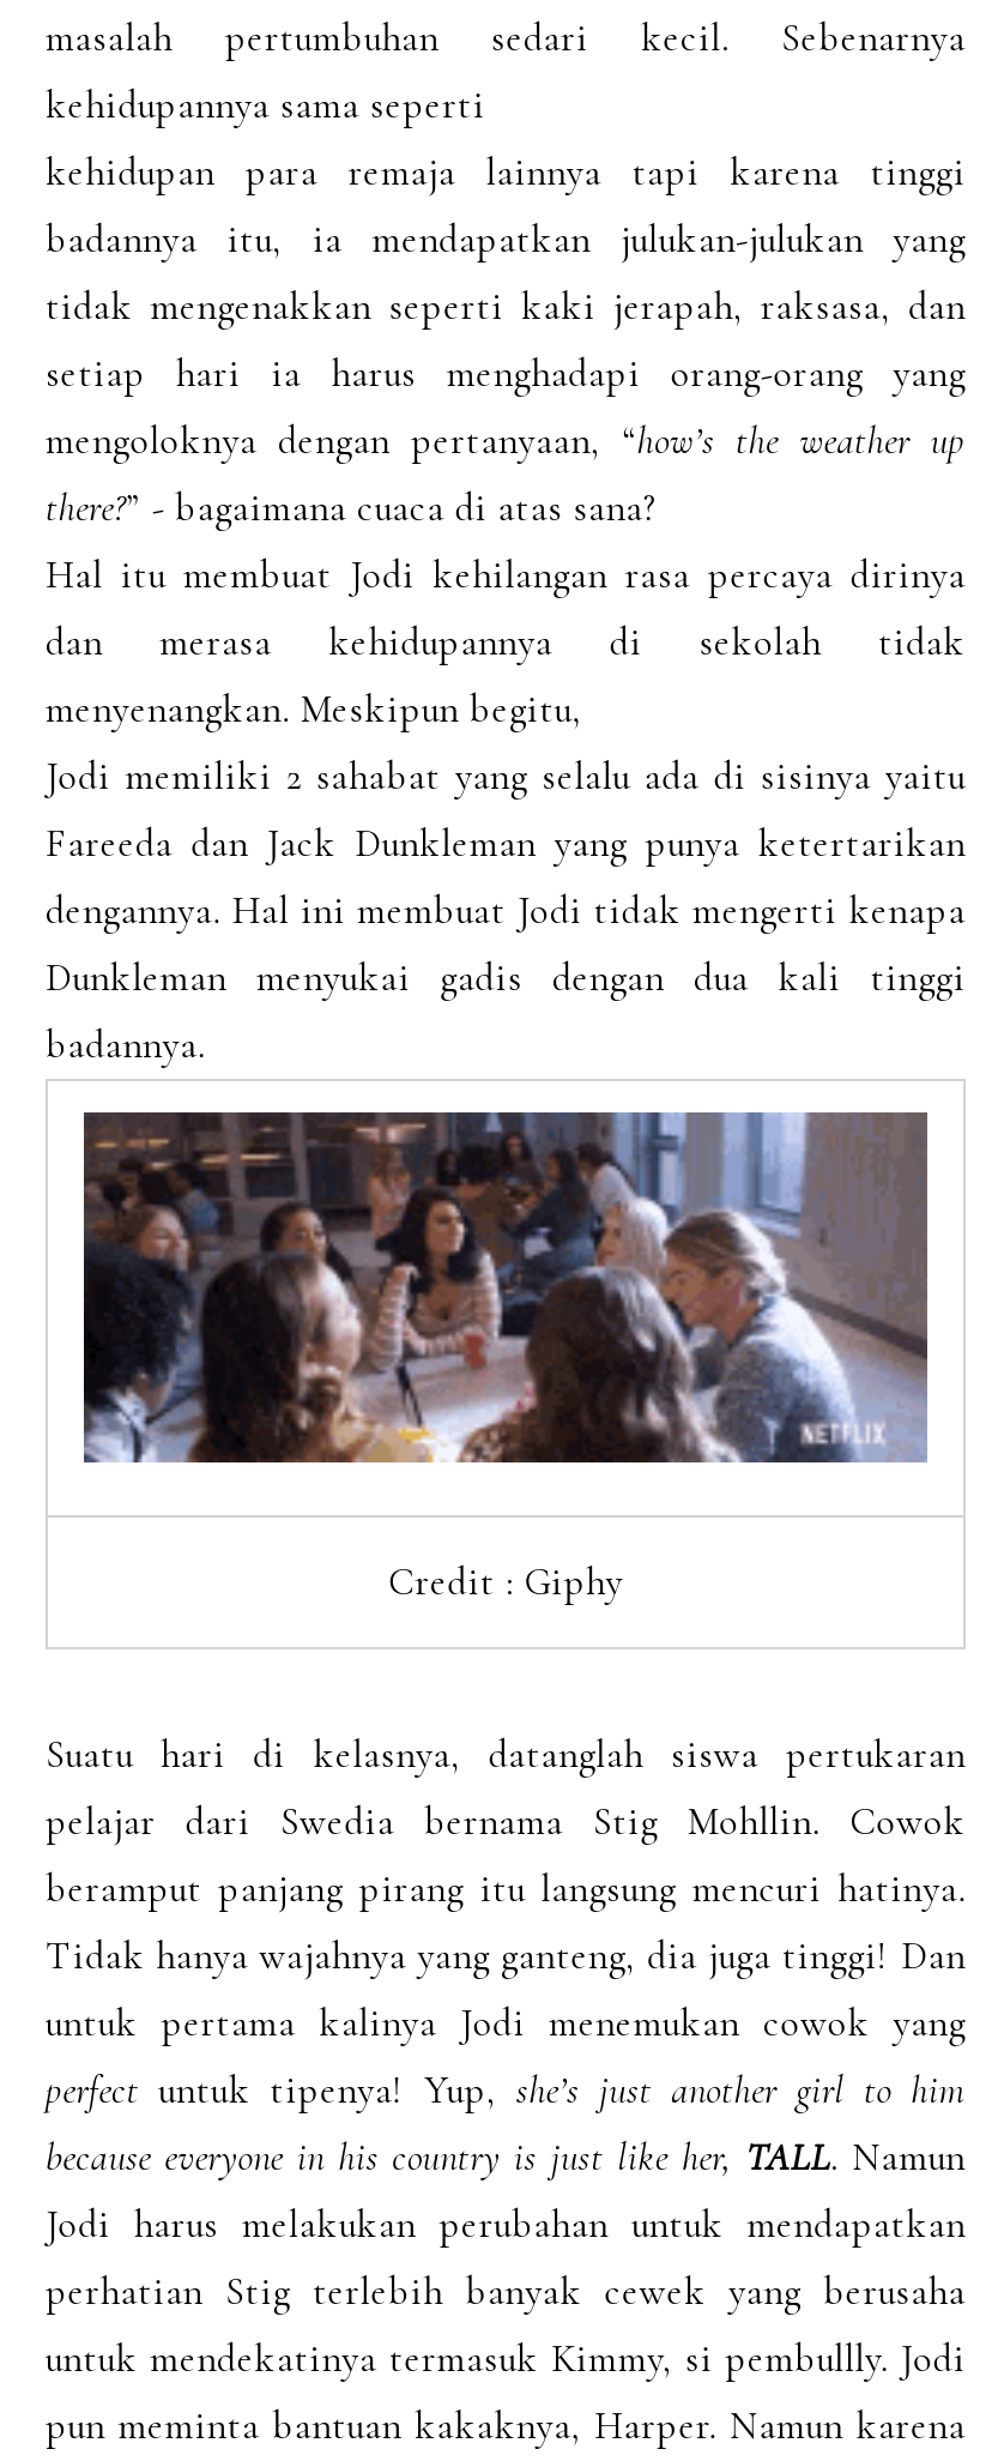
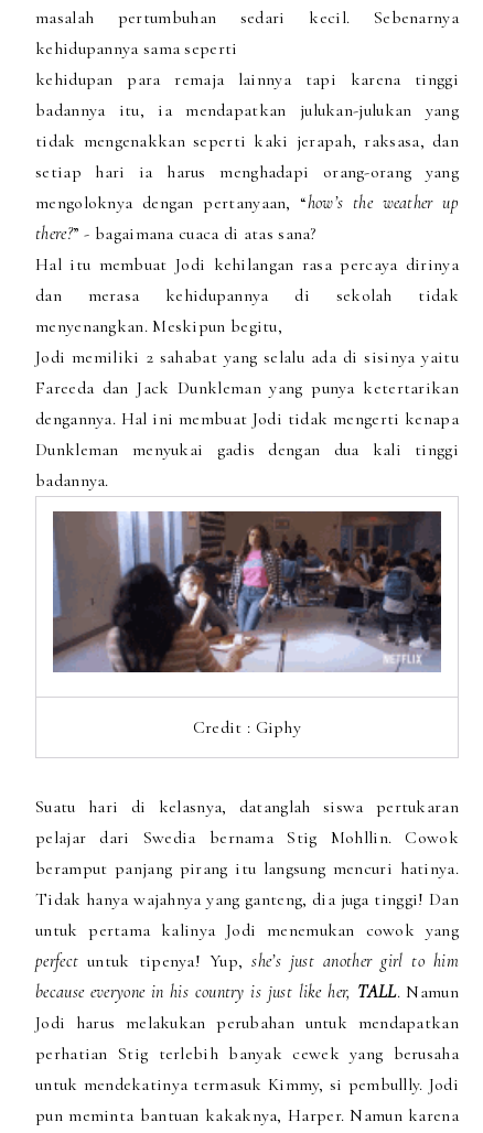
[81,1110,930,1465] [image] -> [52,510,442,673] [image]

